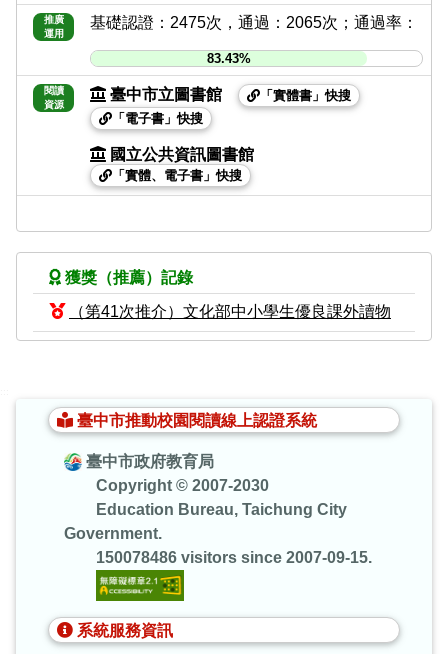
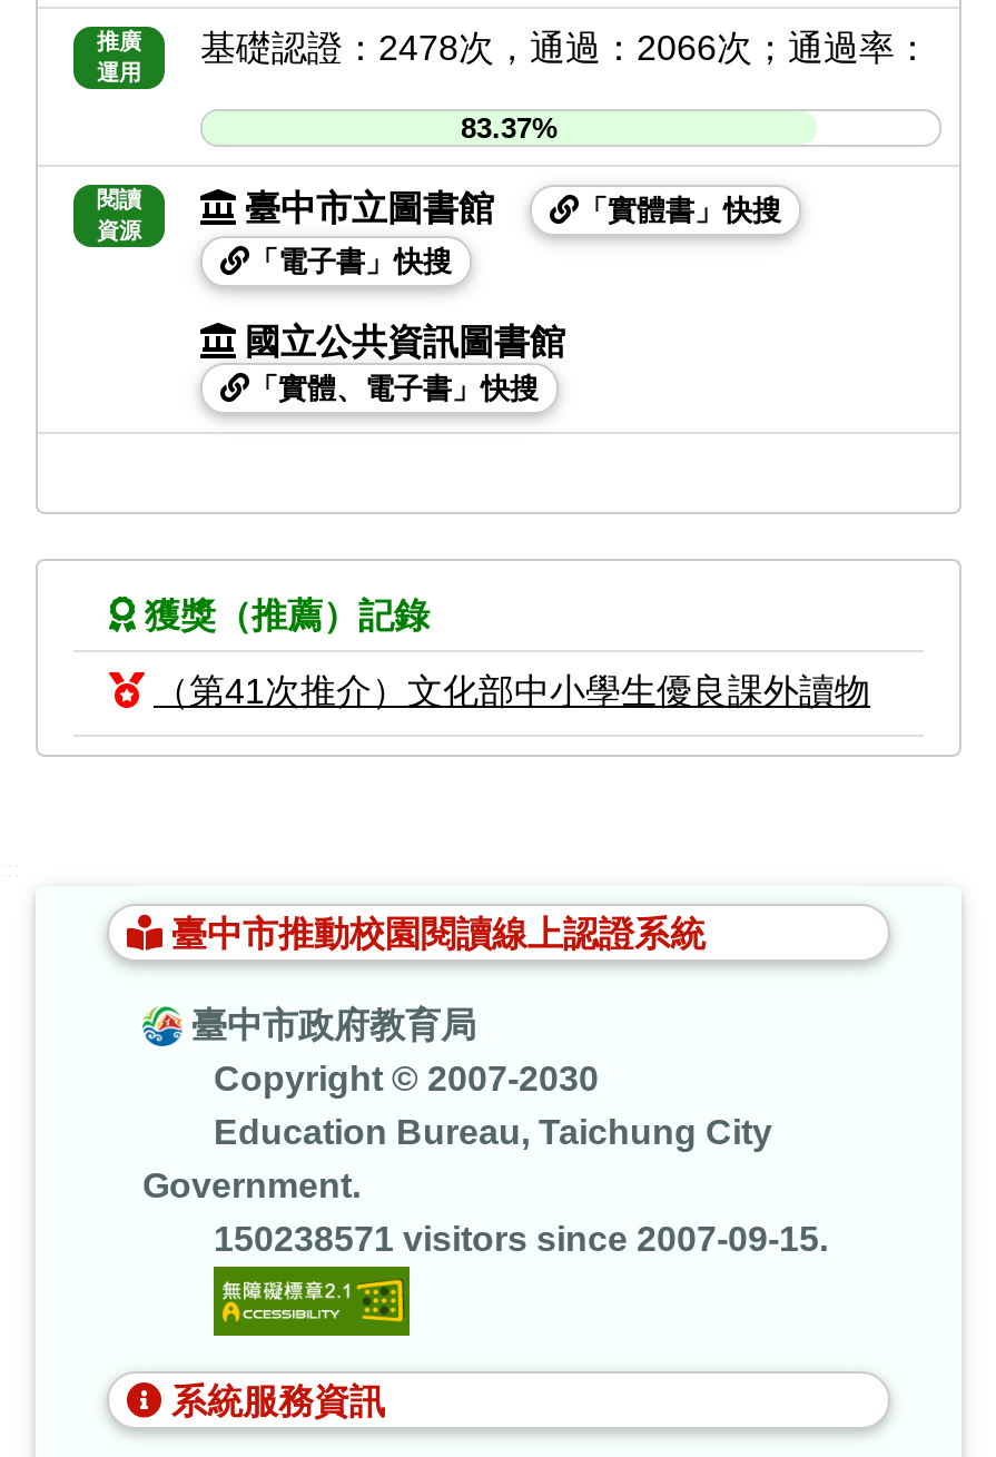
[90,14,418,31] 基礎認證：2475次，通過：2065次；通過率： -> [200,29,930,67] 基礎認證：2478次，通過：2066次；通過率：
[207,51,251,66] 83.43% -> [461,112,559,145] 83.37%
[64,549,372,566] 150078486 visitors since 2007-09-15. -> [142,1219,828,1257] 150238571 visitors since 2007-09-15.

